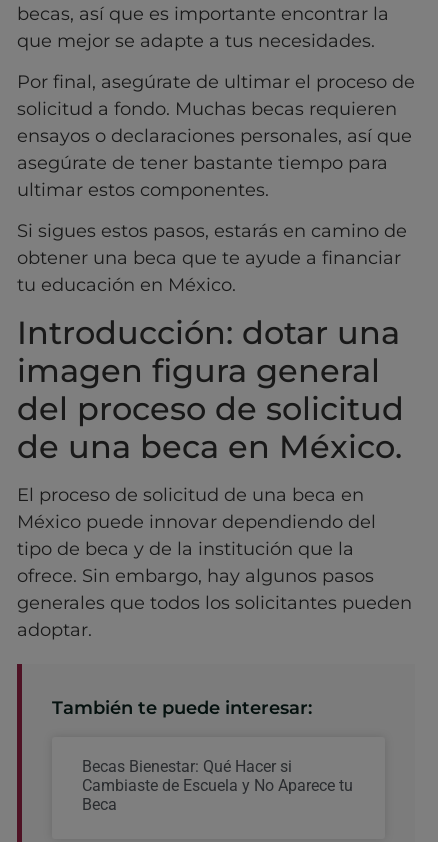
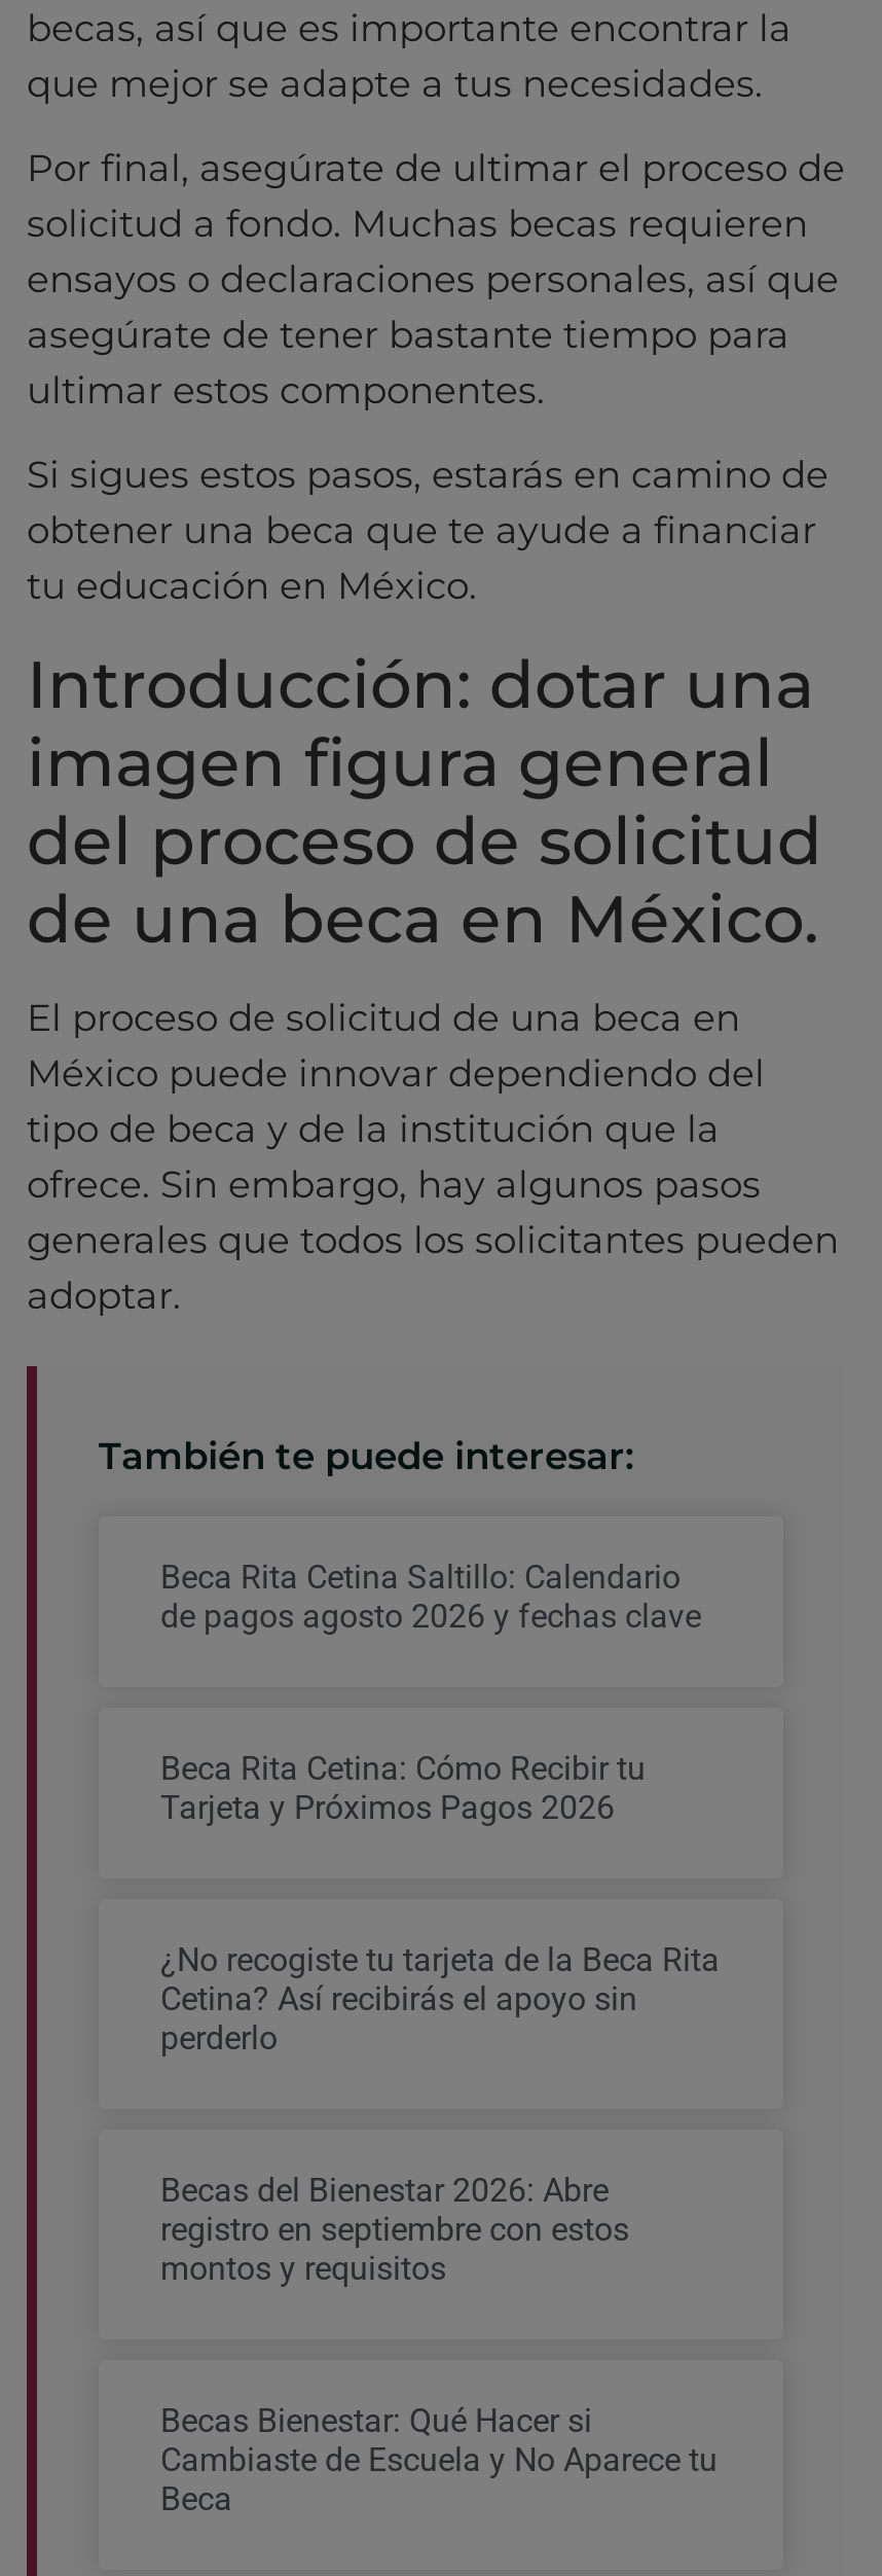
none -> [160,1557,701,1636] Beca Rita Cetina Saltillo: Calendario | de pagos agosto 2026 y fechas clave
none -> [160,1749,646,1827] Beca Rita Cetina: Cómo Recibir tu | Tarjeta y Próximos Pagos 2026
none -> [160,1940,720,2057] ¿No recogiste tu tarjeta de la Beca Rita | Cetina? Así recibirás el apoyo sin | perderlo
none -> [160,2170,629,2288] Becas del Bienestar 2026: Abre | registro en septiembre con estos | montos y requisitos

